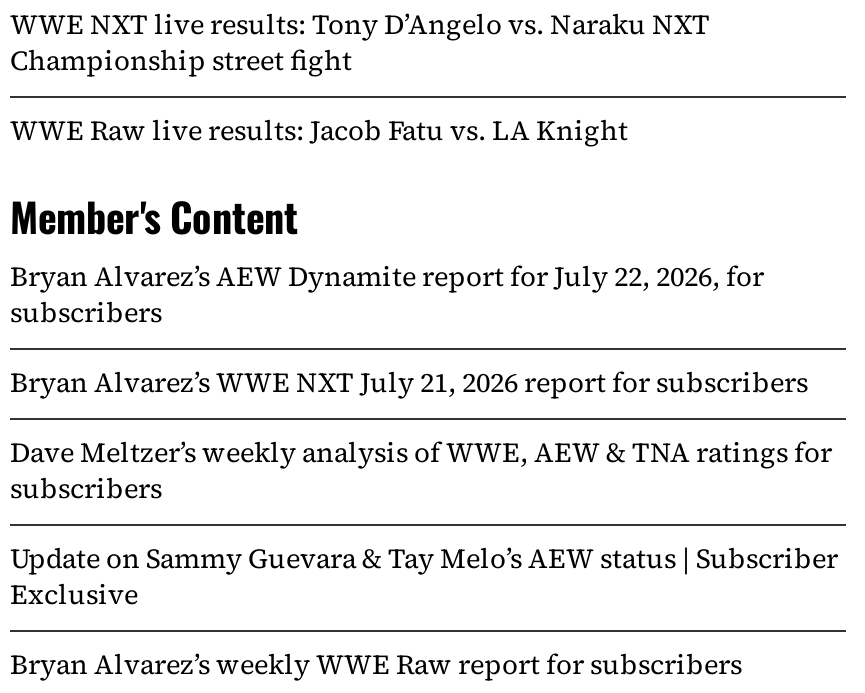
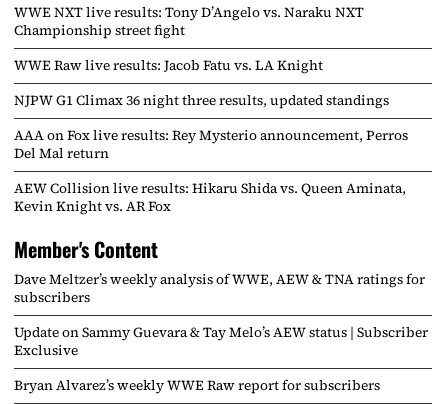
none -> [14,91,408,216] NJPW G1 Climax 36 night three results, updated standings | AAA on Fox live results: Rey Mysterio announcement, Perros | Del Mal return | AEW Collision live results: Hikaru Shida vs. Queen Aminata, | Kevin Knight vs. AR Fox
moved [10,186,298,246] -> [14,234,158,264]: Member's Content
[10,258,808,402] Bryan Alvarez’s AEW Dynamite report for July 22, 2026, for | subscribers | Bryan Alvarez’s WWE NXT July 21, 2026 report for subscribers -> none

